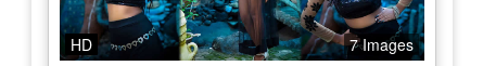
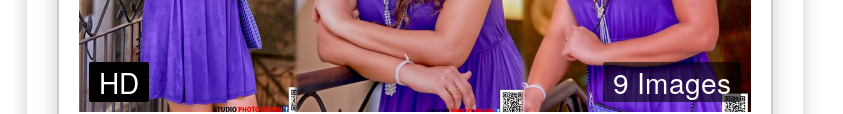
[349,34,414,56] 7 Images -> [613,63,731,103] 9 Images

